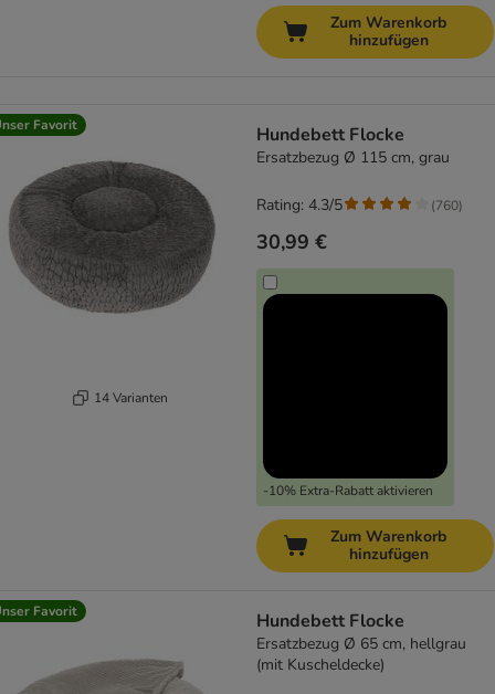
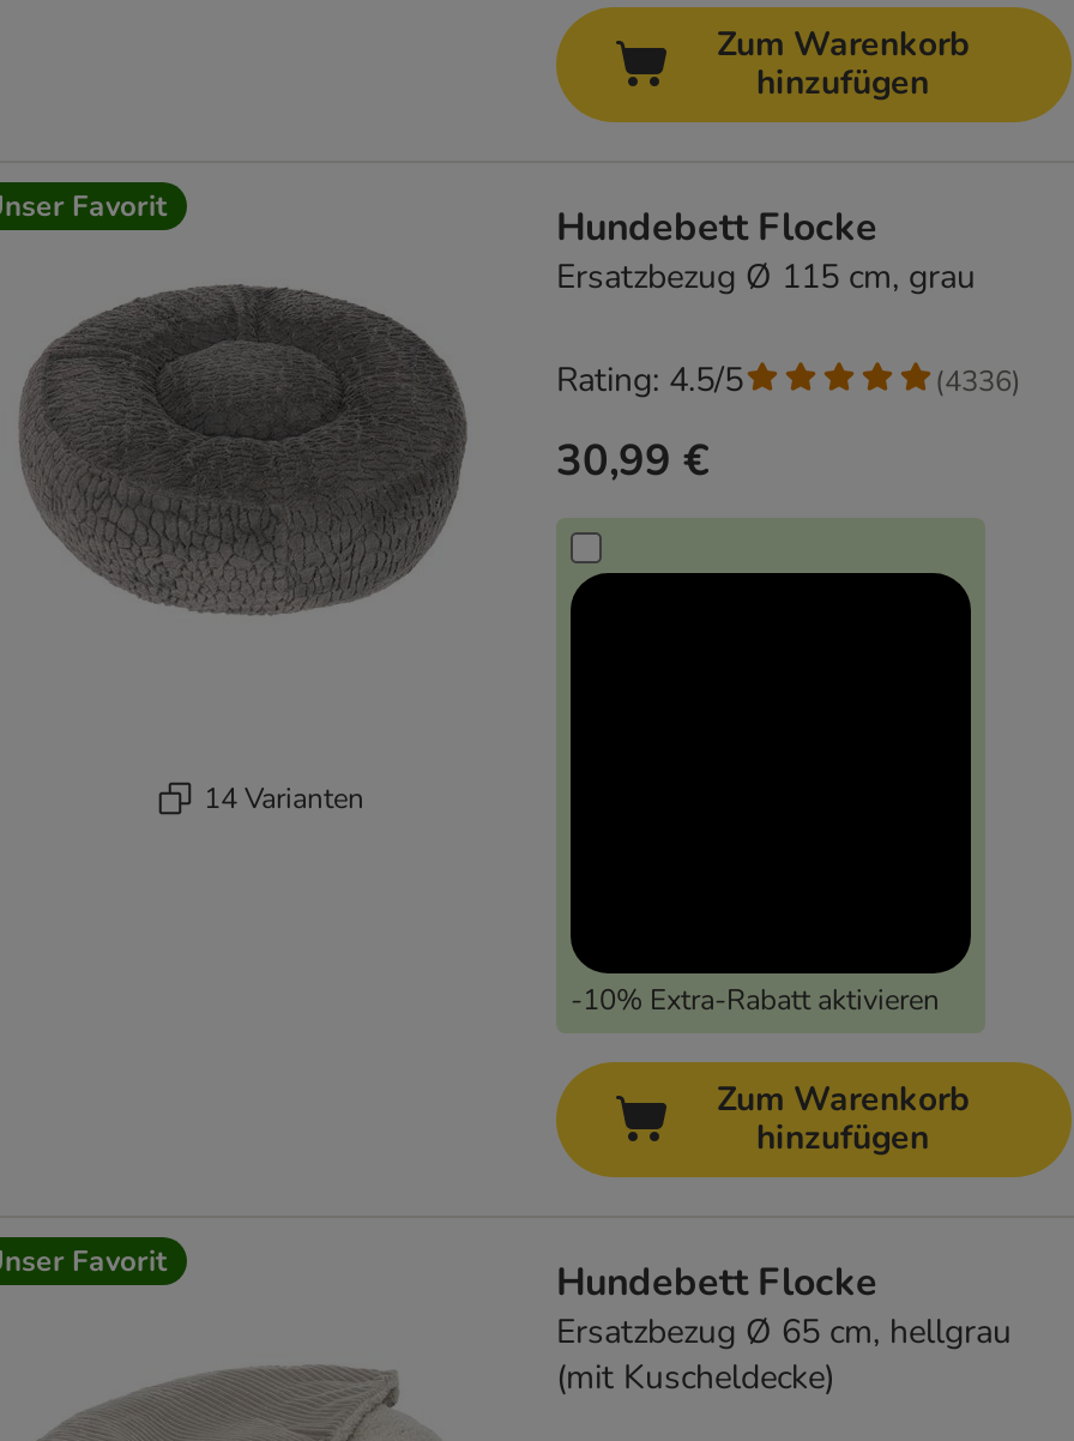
[256,195,343,216] Rating: 4.3/5 -> [556,357,743,403] Rating: 4.5/5
[431,196,463,214] (760) -> [935,361,1021,399] (4336)

